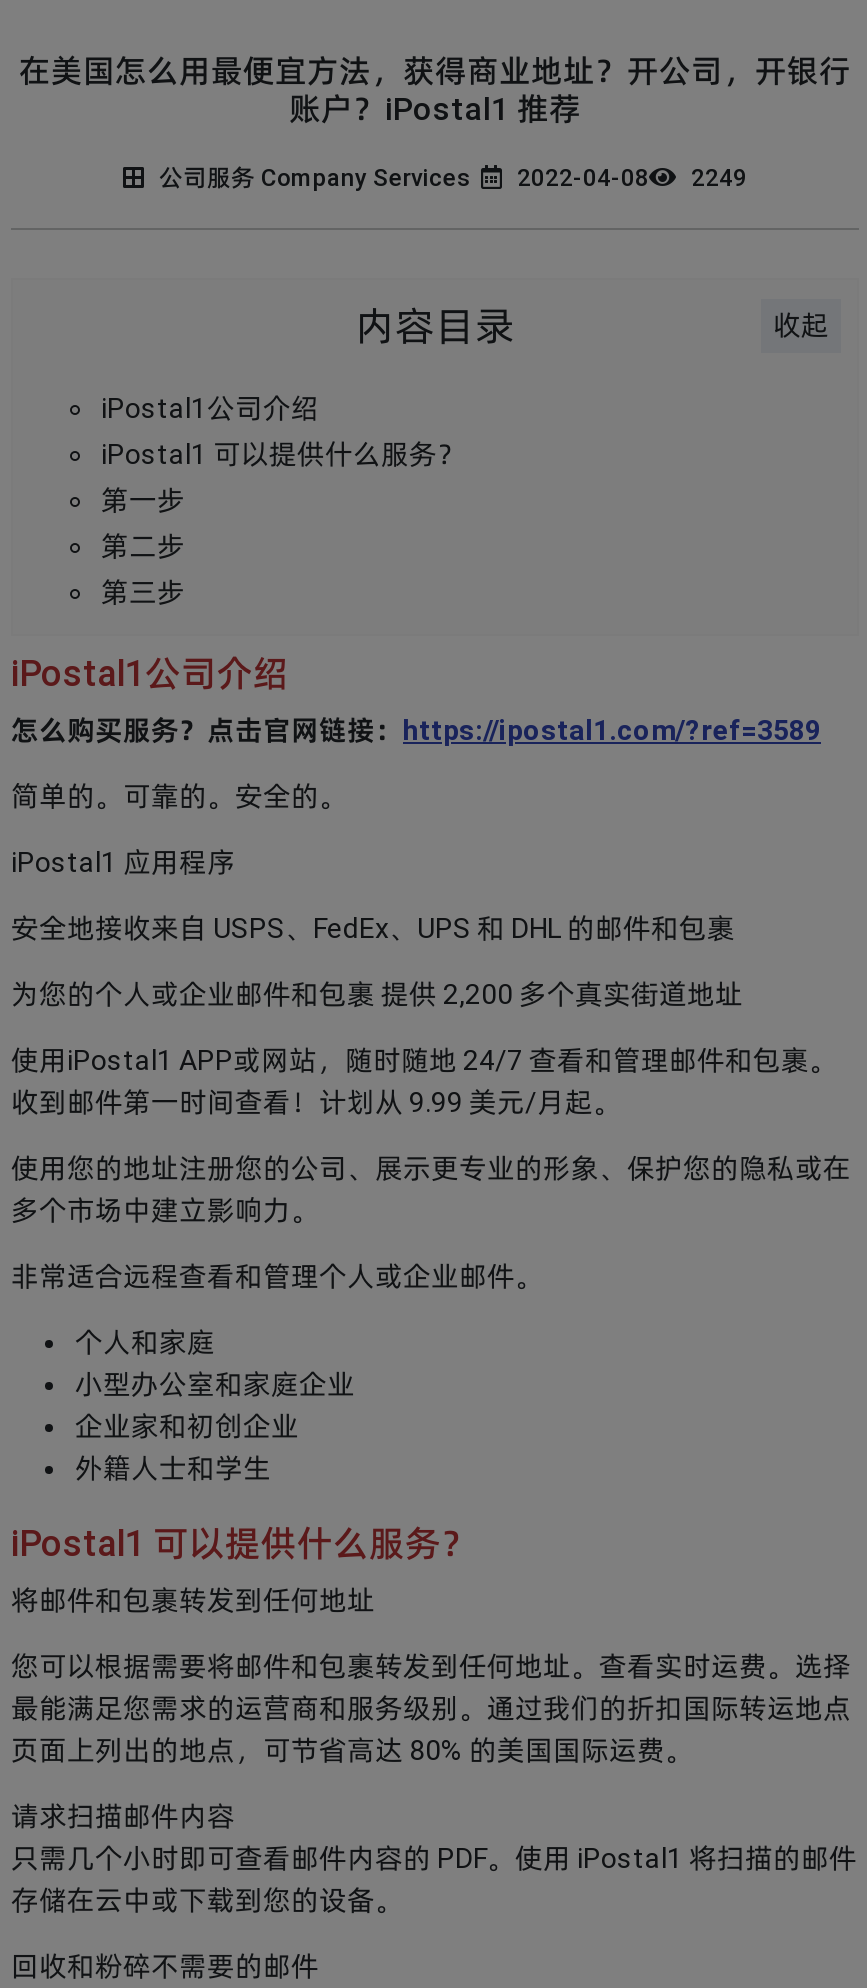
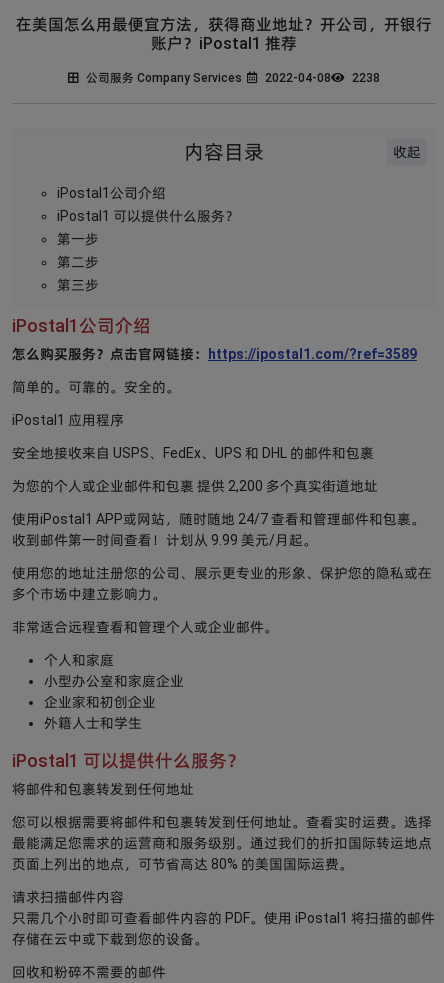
[159,164,747,192] 公司服务 Company Services 2022-04-08 2249 -> [86,71,380,85] 公司服务 Company Services 2022-04-08 2238

